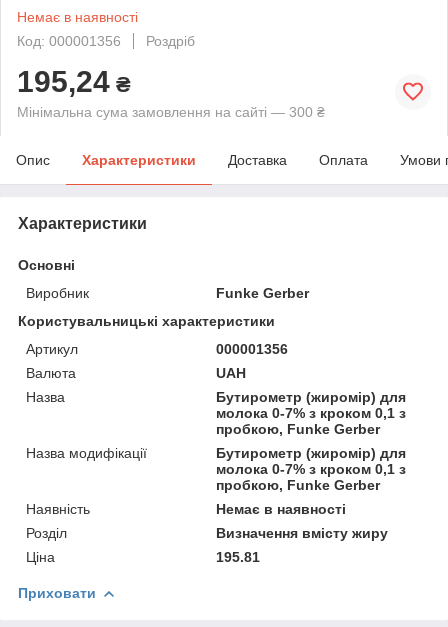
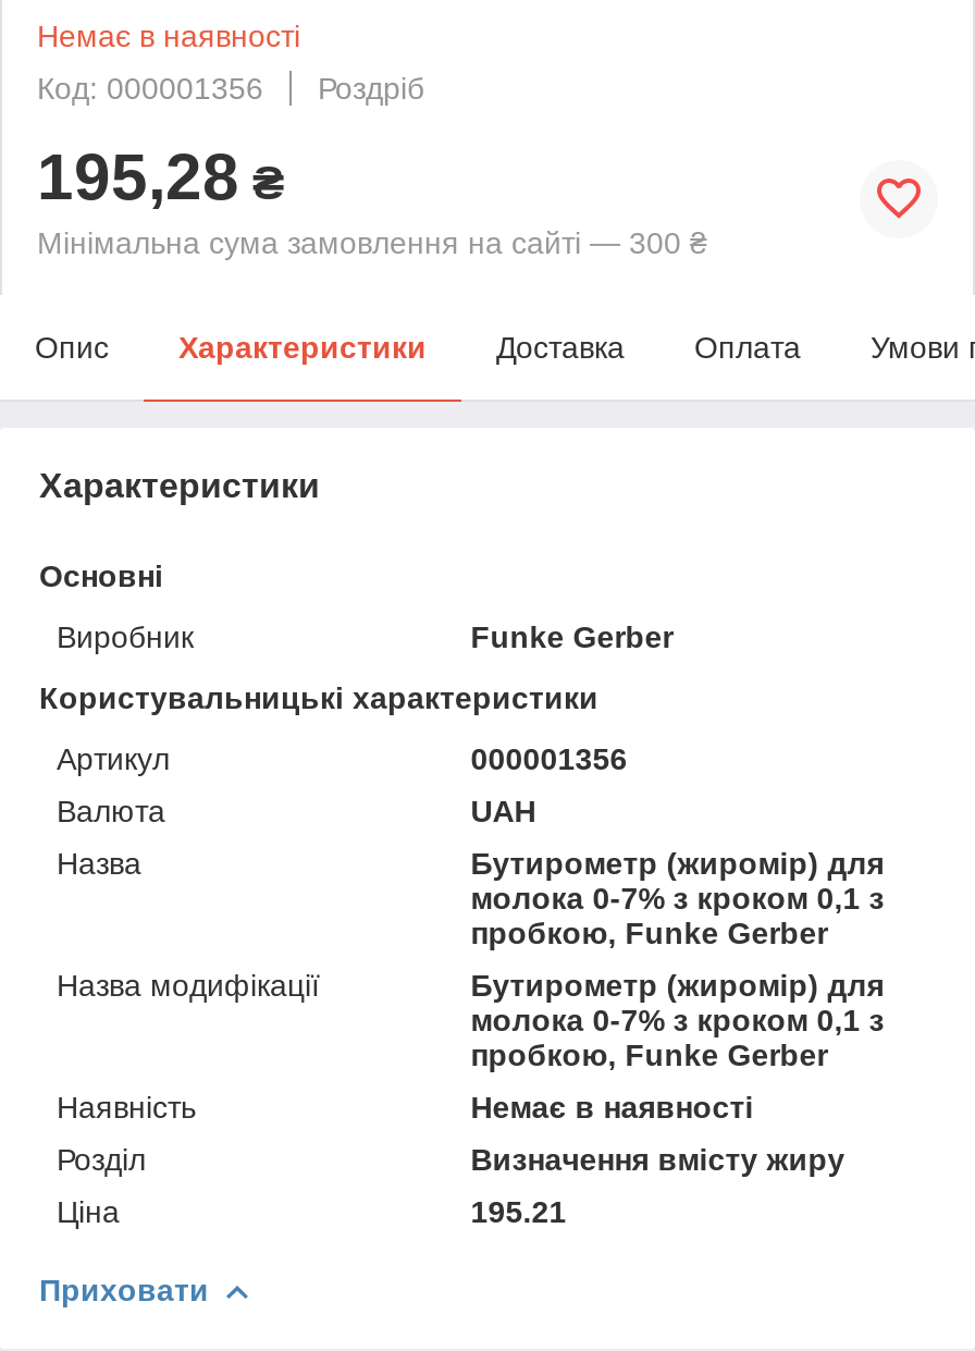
[17,65,131,98] 195,24 ₴ -> [37,140,285,212] 195,28 ₴
[216,549,260,565] 195.81 -> [471,1194,566,1229] 195.21

